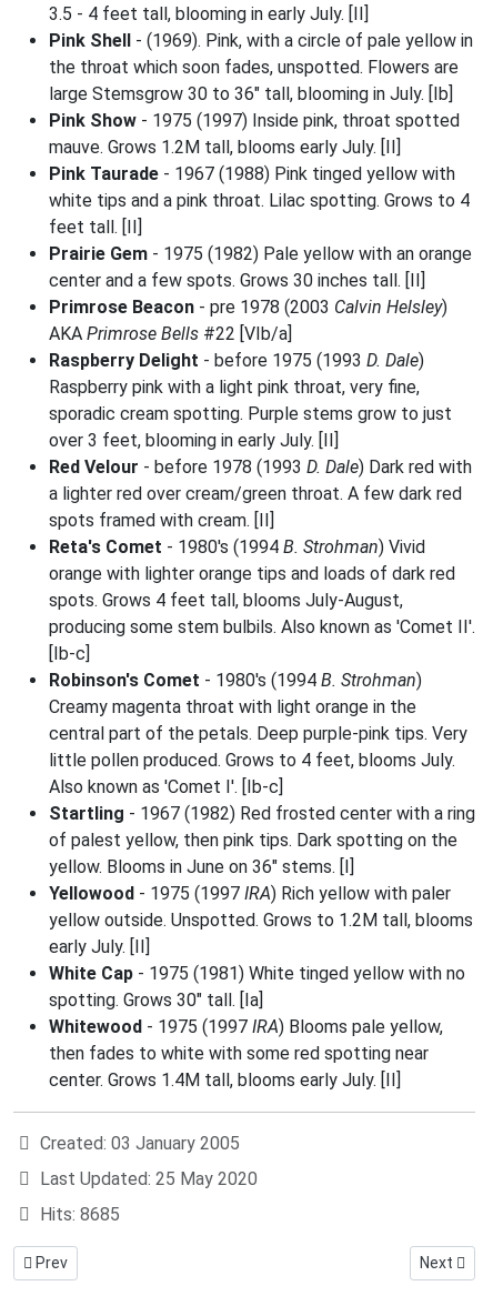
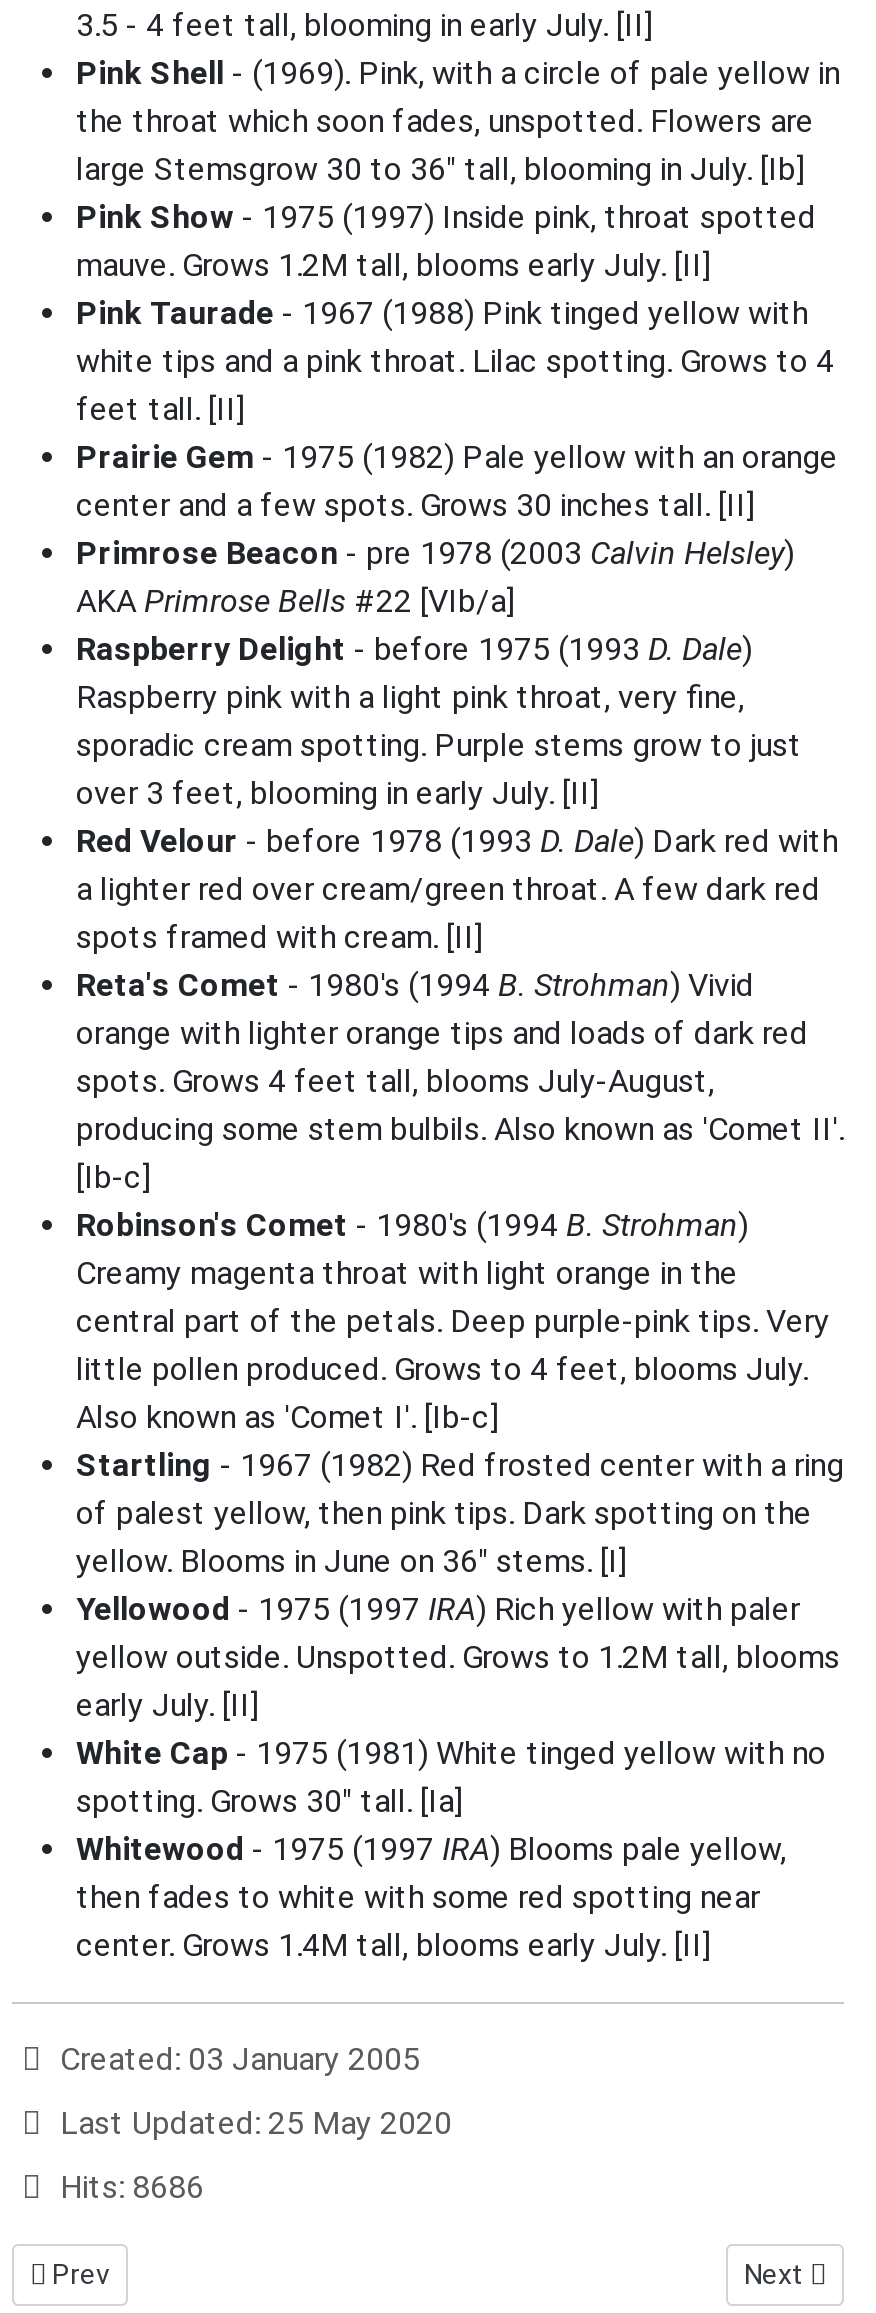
[40,1204,120,1225] Hits: 8685 -> [60,2168,204,2206] Hits: 8686

